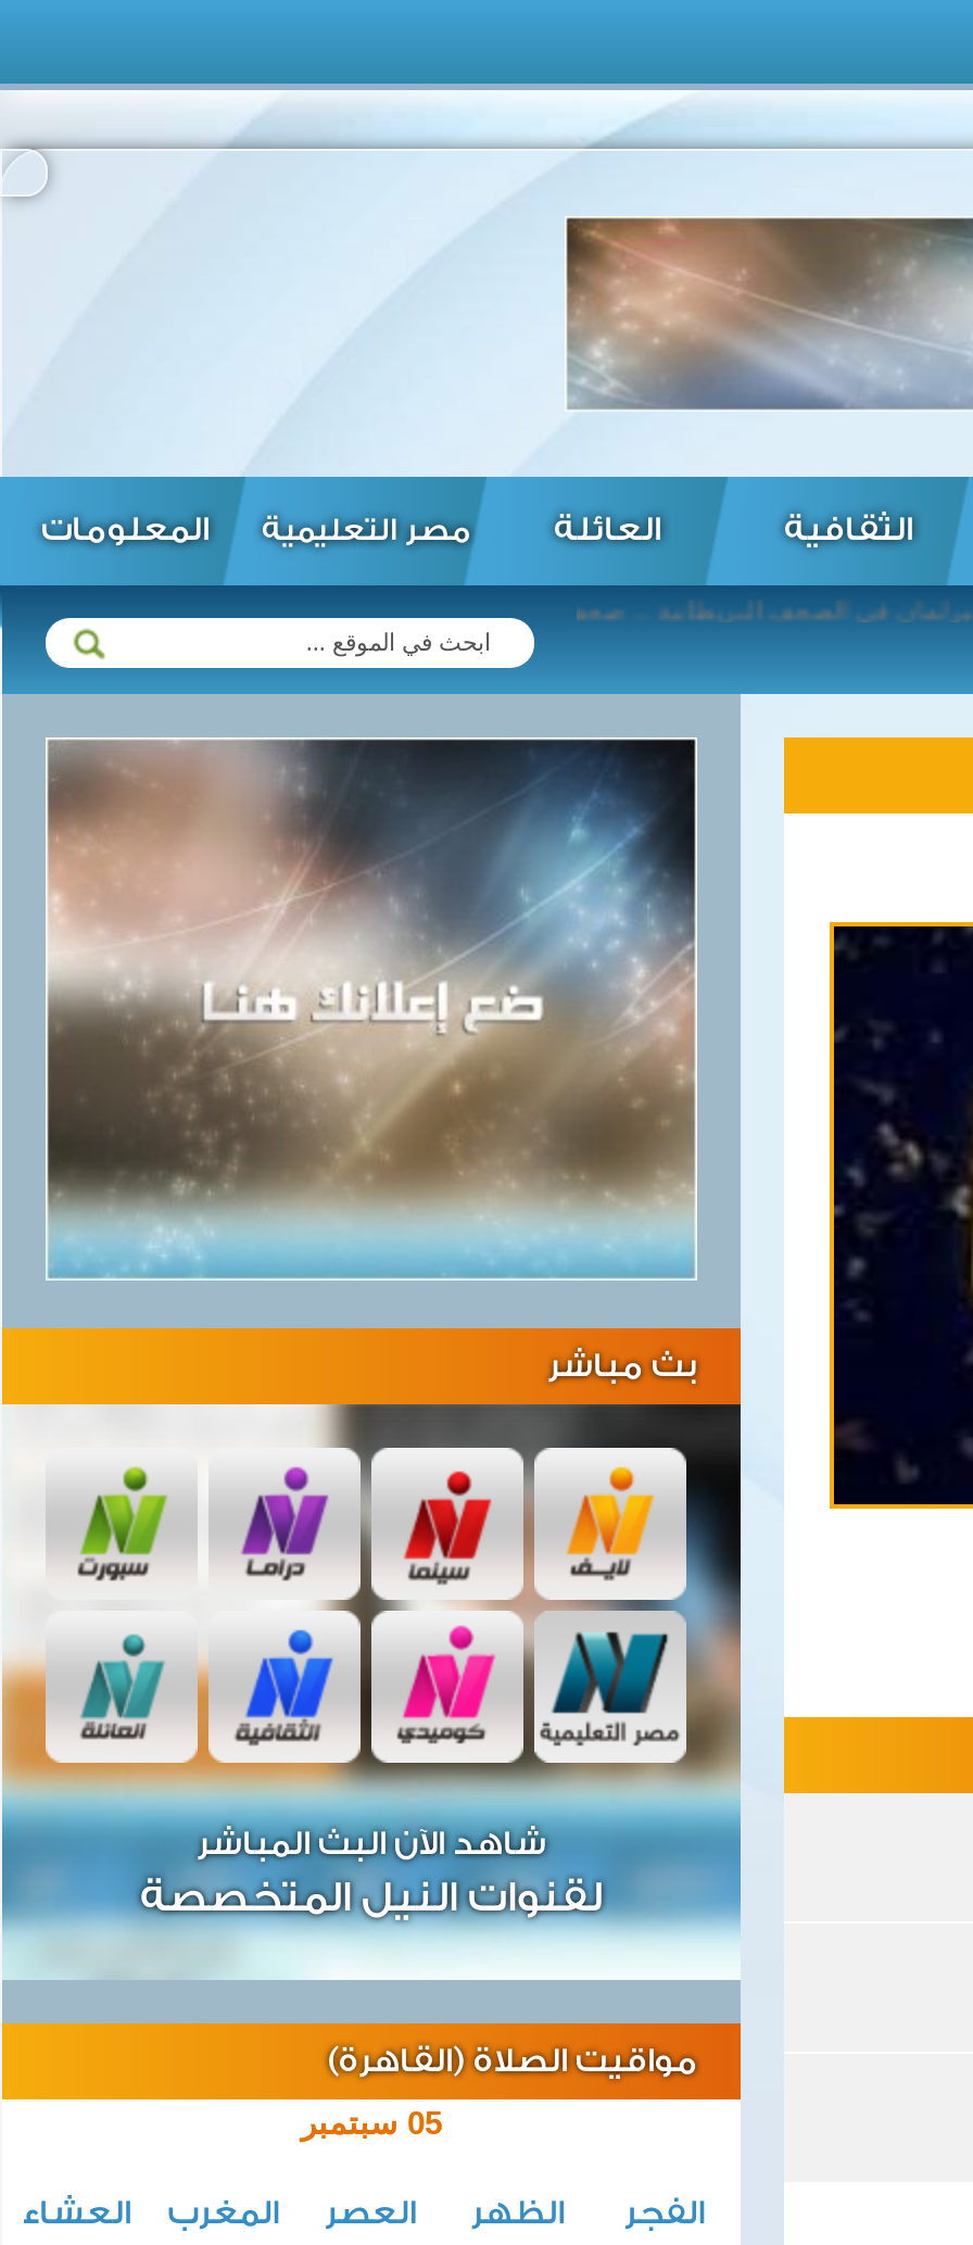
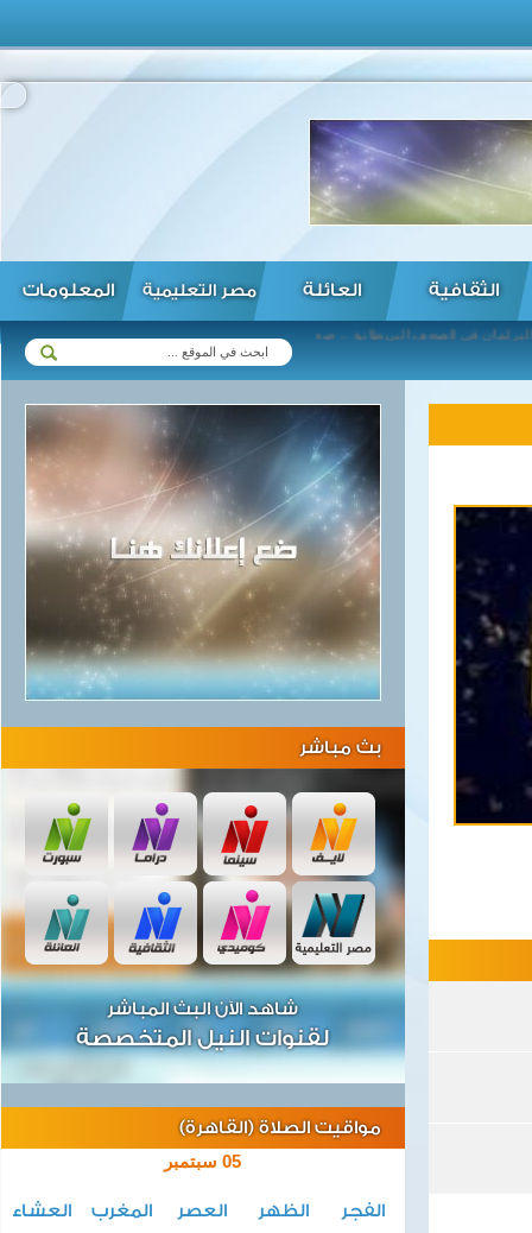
[569,218,966,409] [image] -> [311,120,528,225] [image]

